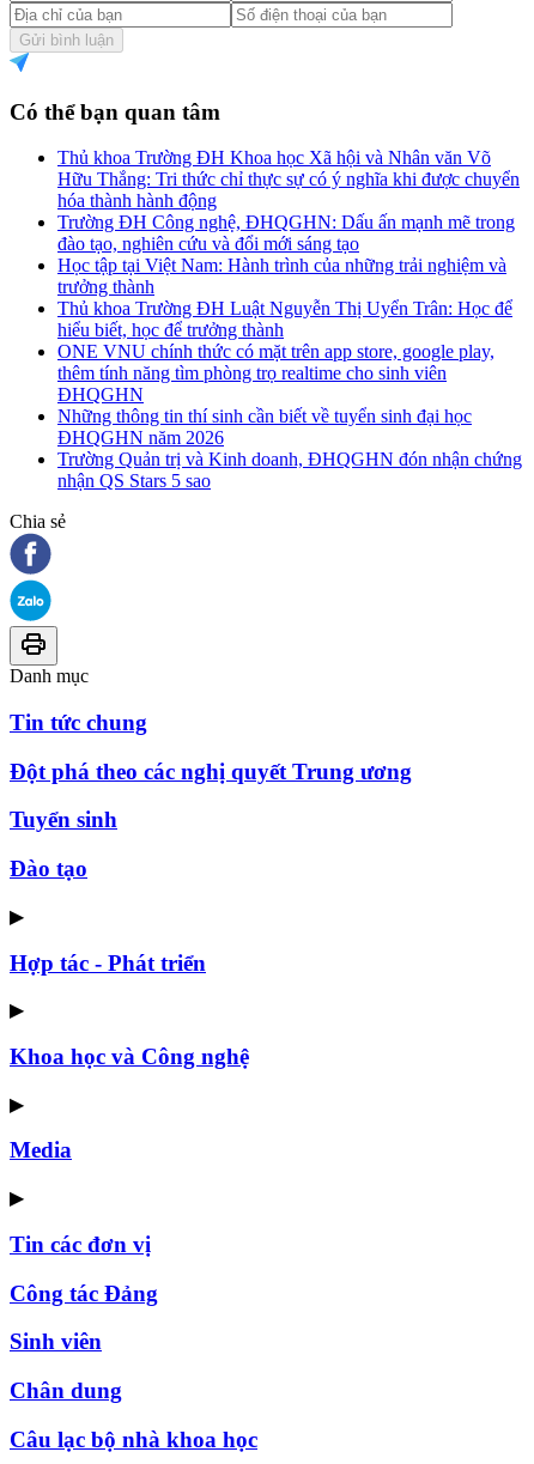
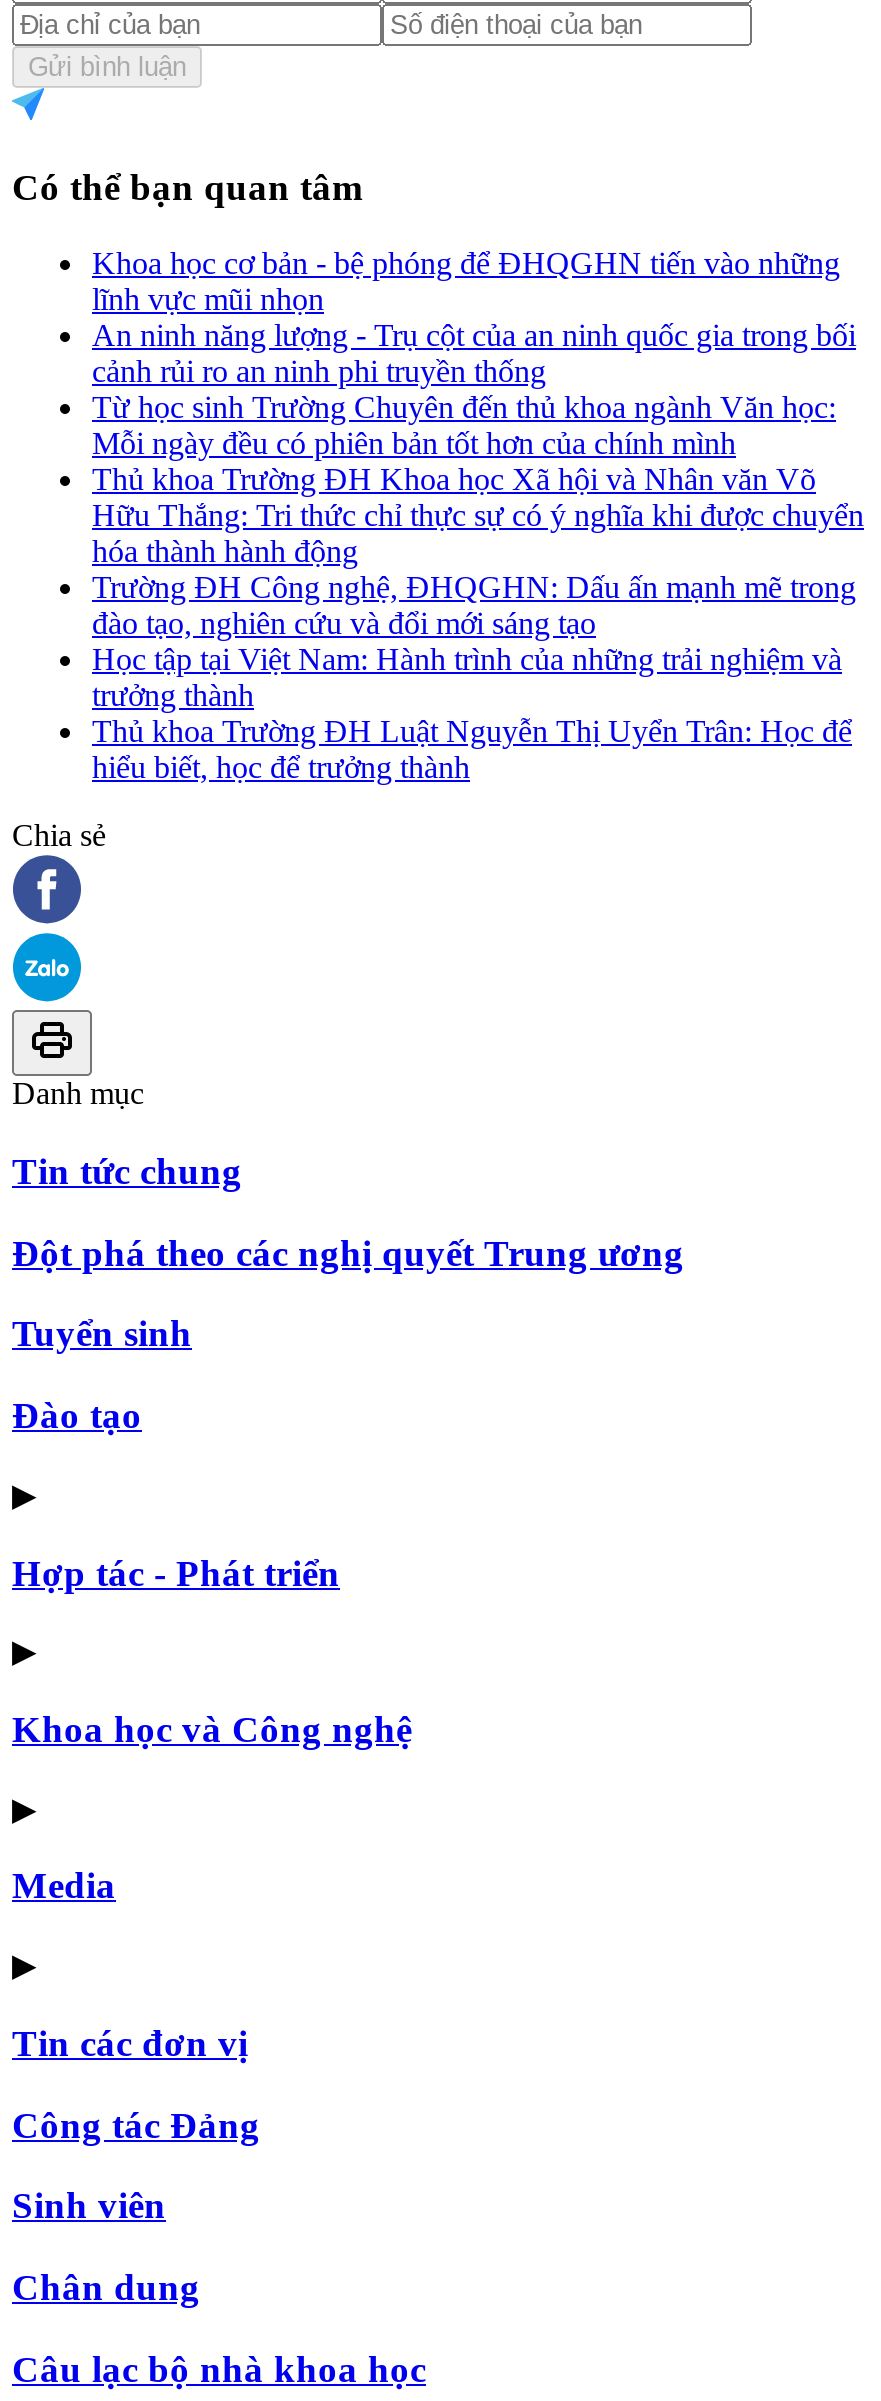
none -> [92,246,856,460] Khoa học cơ bản - bệ phóng để ĐHQGHN tiến vào những | lĩnh vực mũi nhọn | An ninh năng lượng - Trụ cột của an ninh quốc gia trong bối | cảnh rủi ro an ninh phi truyền thống | Từ học sinh Trường Chuyên đến thủ khoa ngành Văn học: | Mỗi ngày đều có phiên bản tốt hơn của chính mình
moved [57,147,520,340] -> [92,462,864,784]: Thủ khoa Trường ĐH Khoa học Xã hội và Nhân văn Võ | Hữu Thắng: Tri thức chỉ thực sự có ý nghĩa khi được chuyển | hóa thành hành động | ... | Thủ khoa Trường ĐH Luật Nguyễn Thị Uyển Trân: Học để | hiểu biết, học để trưởng thành
[57,341,522,491] ONE VNU chính thức có mặt trên app store, google play, | thêm tính năng tìm phòng trọ realtime cho sinh viên | ĐHQGHN | Những thông tin thí sinh cần biết về tuyển sinh đại học | ĐHQGHN năm 2026 | Trường Quản trị và Kinh doanh, ĐHQGHN đón nhận chứng | nhận QS Stars 5 sao -> none

